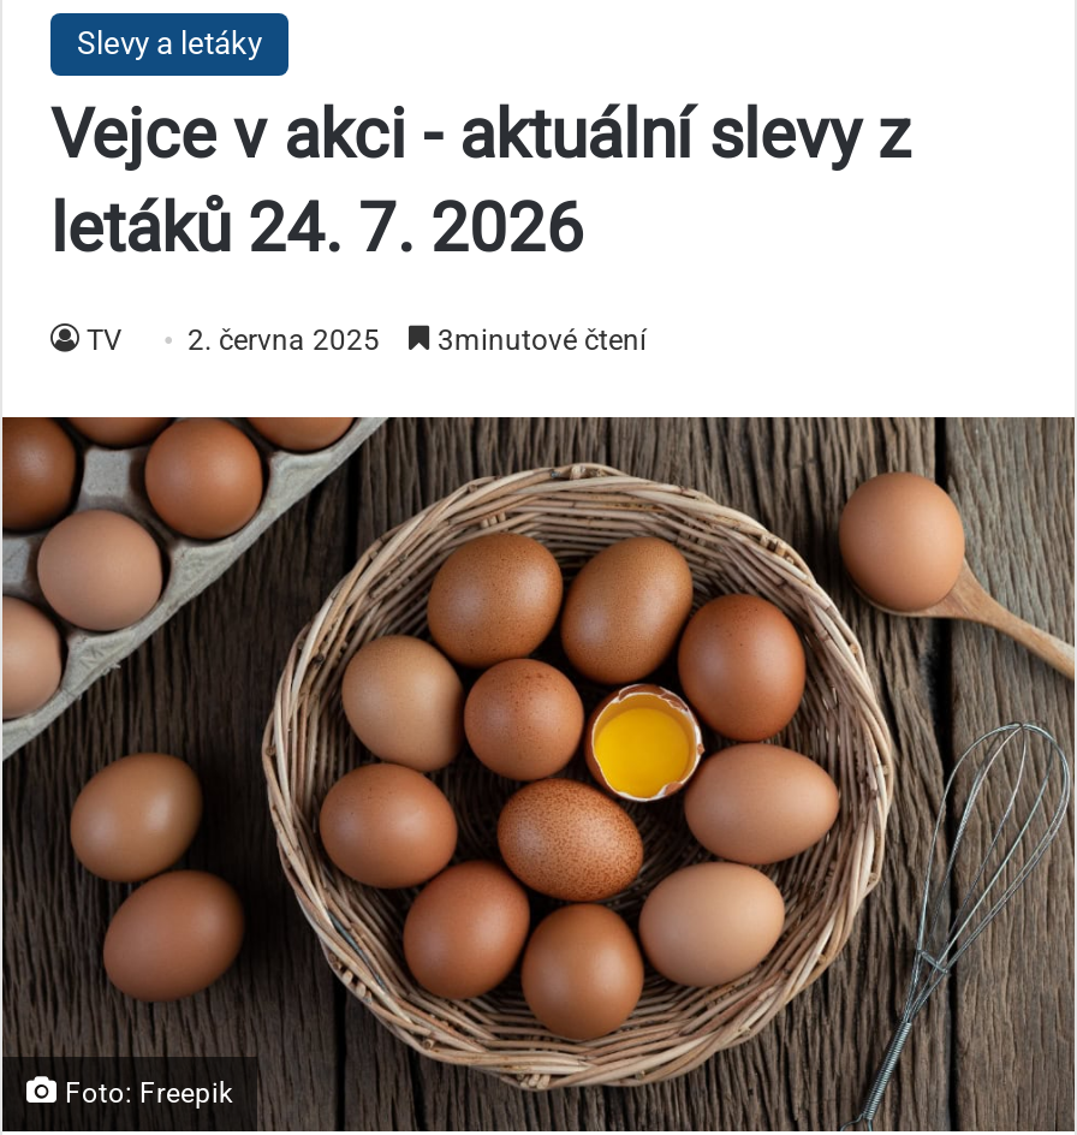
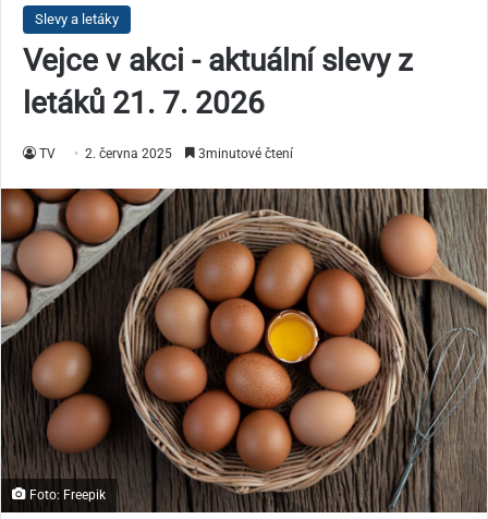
[50,189,584,269] letáků 24. 7. 2026 -> [23,85,265,121] letáků 21. 7. 2026

